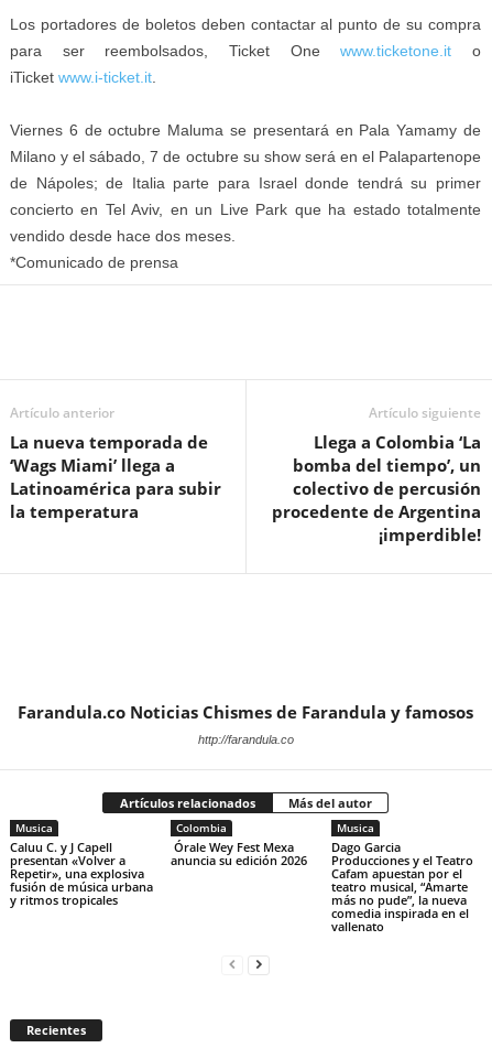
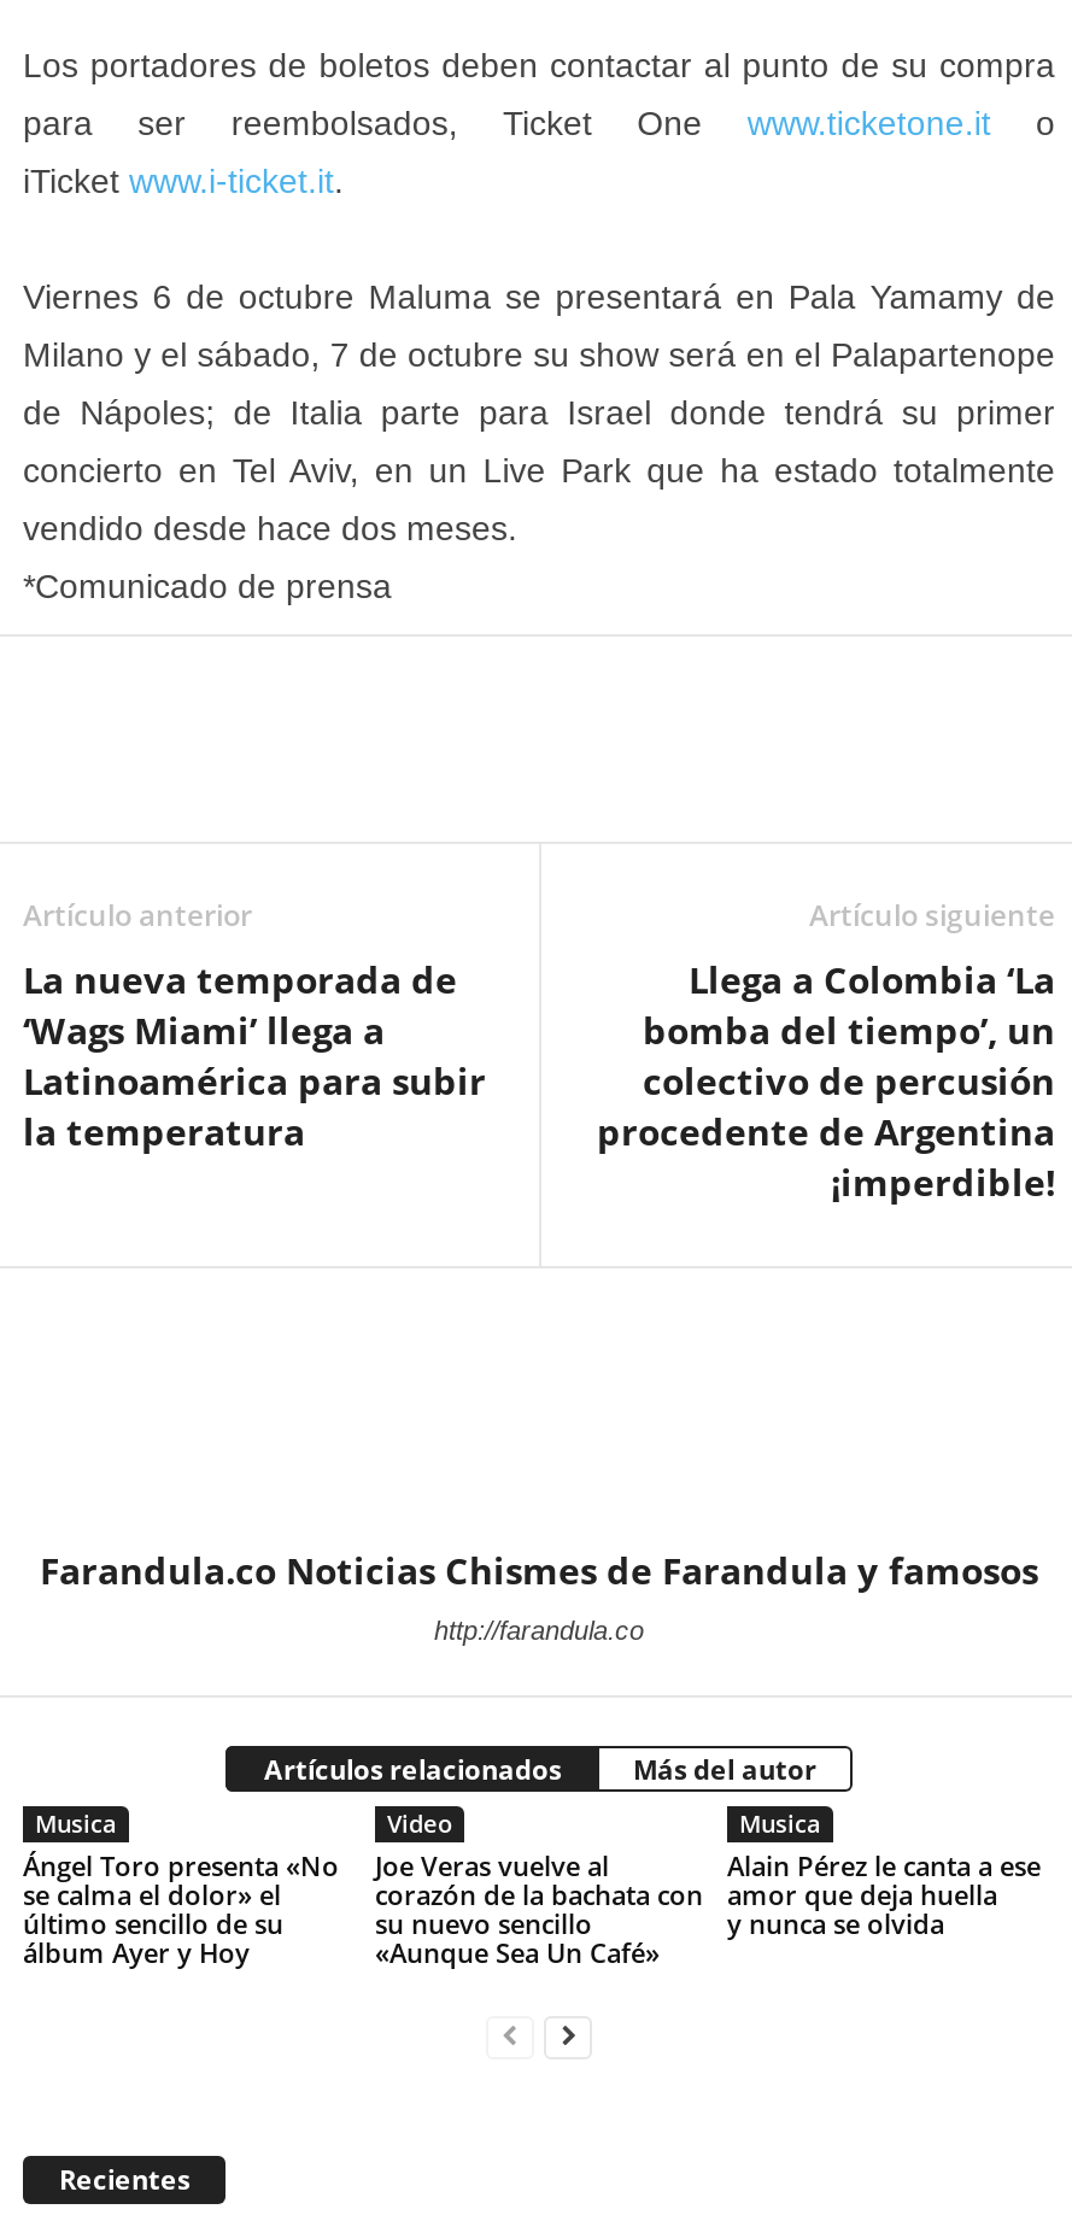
[171,820,307,868] Colombia | Órale Wey Fest Mexa | anuncia su edición 2026 -> [375,1806,703,1970] Video | Joe Veras vuelve al | corazón de la bachata con | su nuevo sencillo | «Aunque Sea Un Café»
[10,838,153,908] Caluu C. y J Capell | presentan «Volver a | Repetir», una explosiva | fusión de música urbana | y ritmos tropicales -> [23,1847,339,1970] Ángel Toro presenta «No | se calma el dolor» el | último sencillo de su | álbum Ayer y Hoy
[331,838,473,934] Dago Garcia | Producciones y el Teatro | Cafam apuestan por el | teatro musical, “Amarte | más no pude”, la nueva | comedia inspirada en el | vallenato -> [727,1847,1041,1941] Alain Pérez le canta a ese | amor que deja huella | y nunca se olvida

